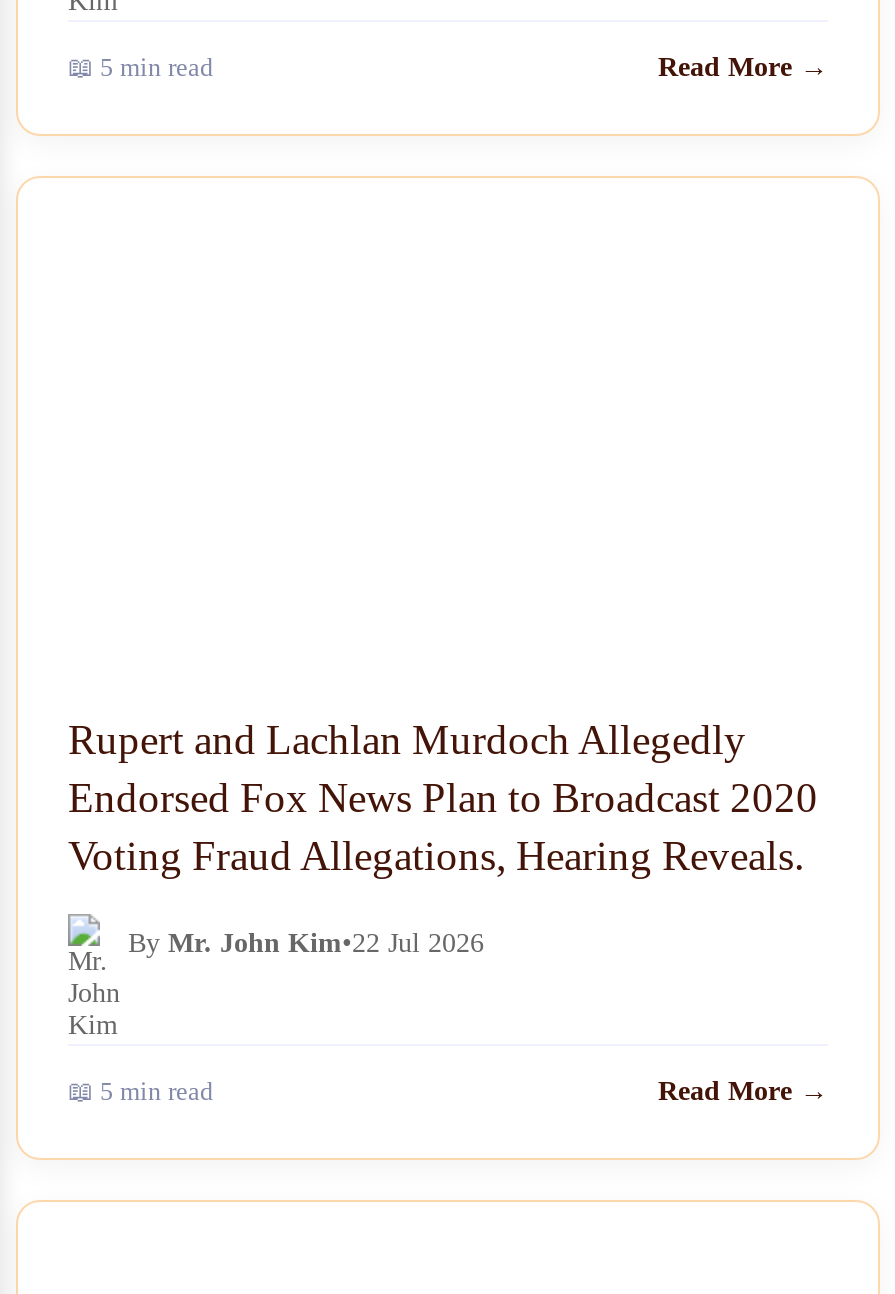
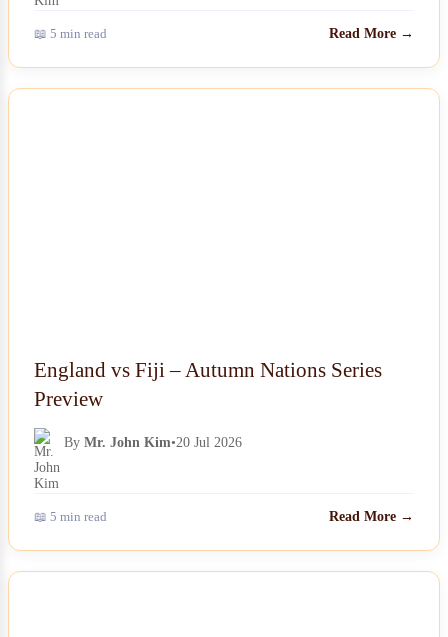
[68,716,818,878] Rupert and Lachlan Murdoch Allegedly | Endorsed Fox News Plan to Broadcast 2020 | Voting Fraud Allegations, Hearing Reveals. -> [34,358,382,410] England vs Fiji – Autumn Nations Series | Preview
[128,928,484,958] By Mr. John Kim•22 Jul 2026 -> [64,435,242,450] By Mr. John Kim•20 Jul 2026

